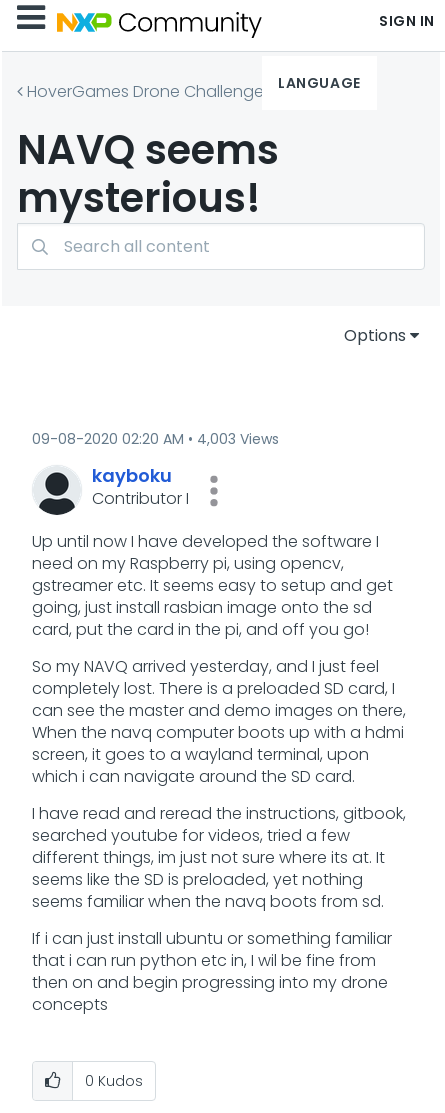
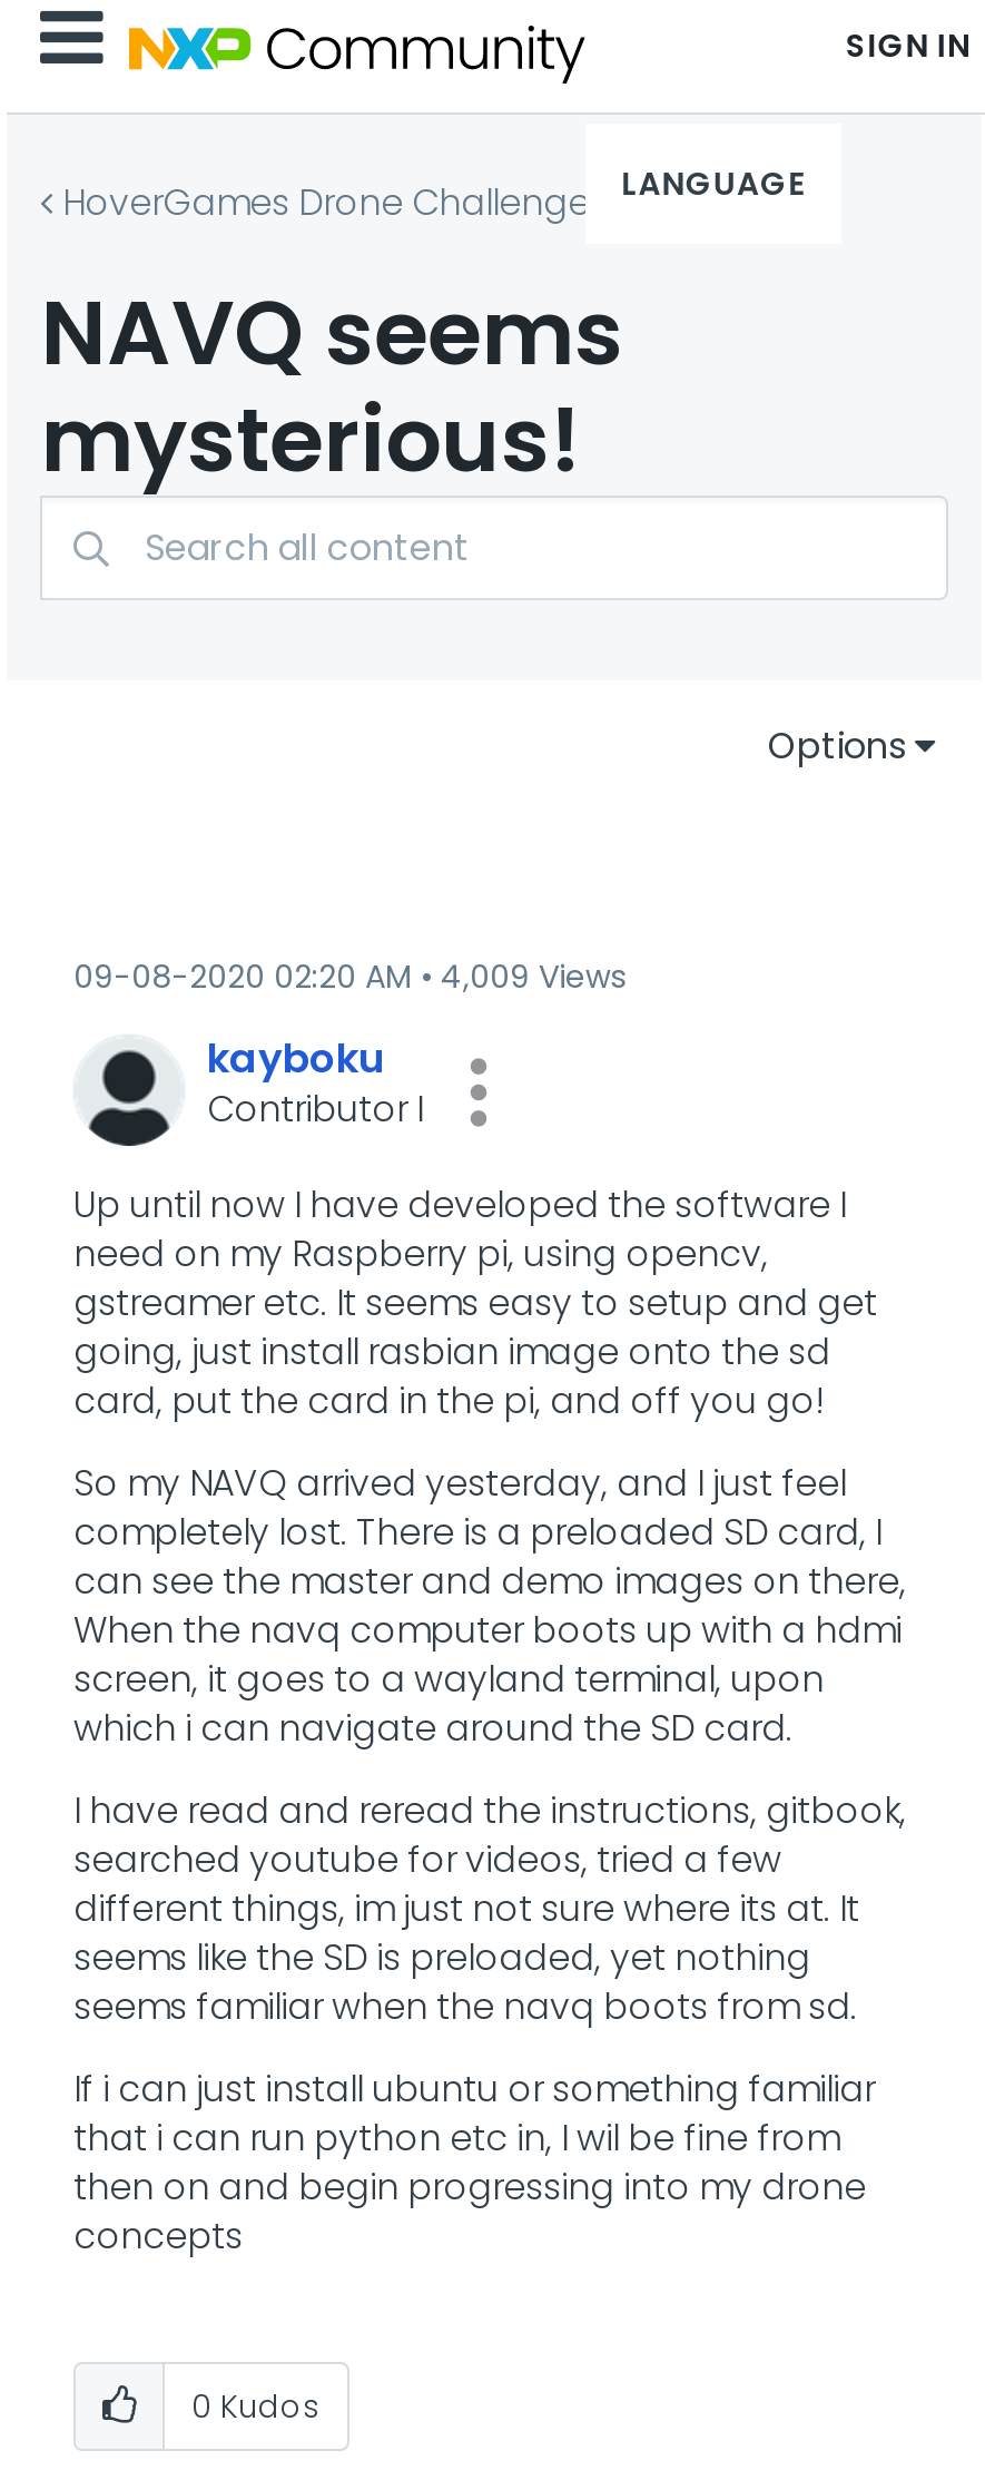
[32,429,279,449] 09-08-2020 02:20 AM 4,003 Views -> [73,954,626,999] 09-08-2020 02:20 AM 4,009 Views

